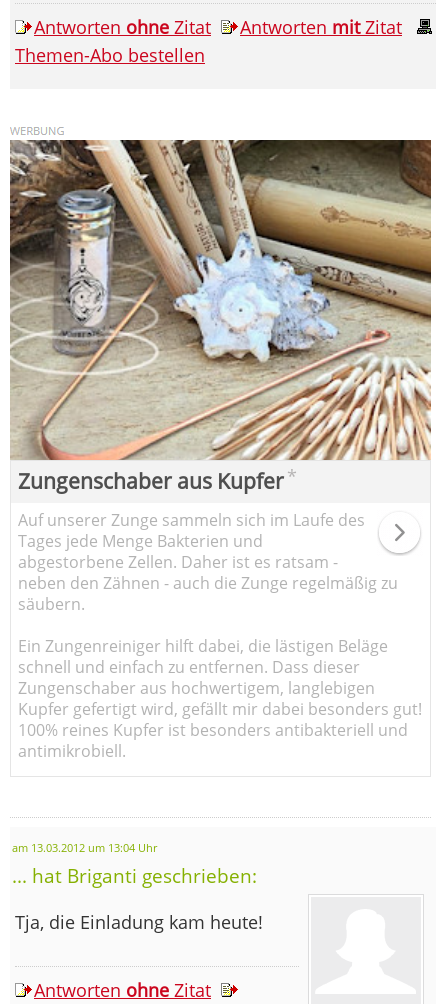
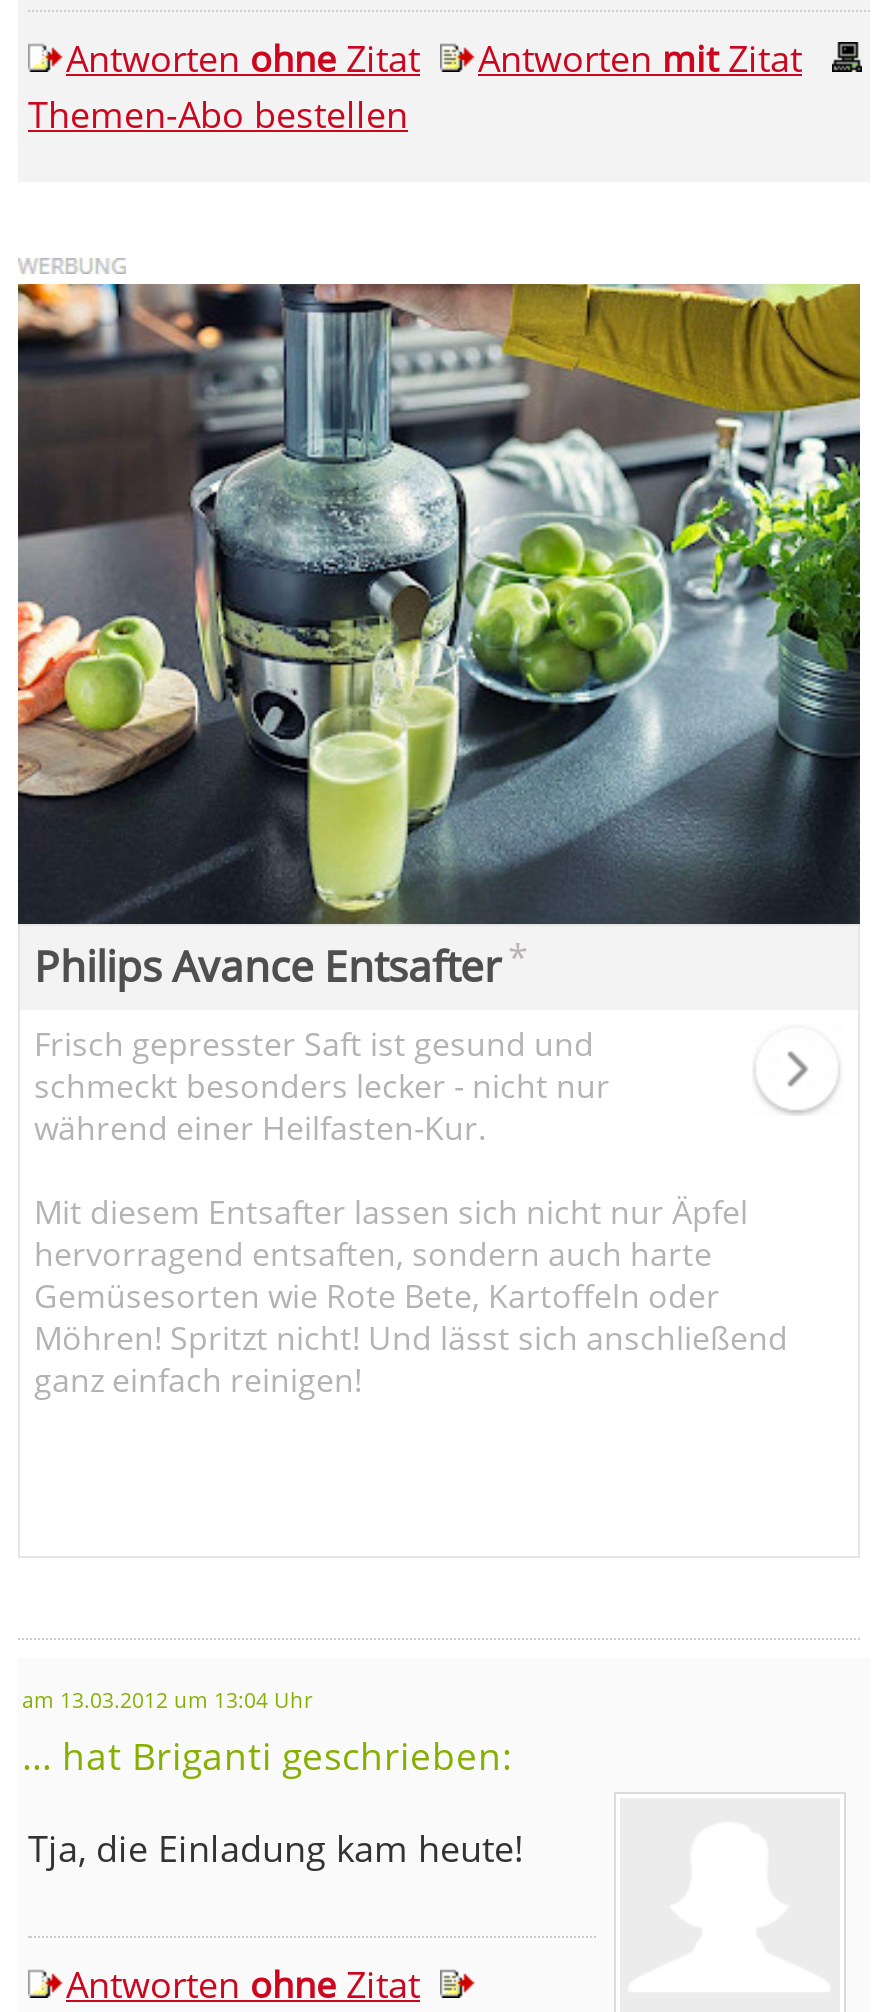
[9,139,432,495] [image] | Zungenschaber aus Kupfer * -> [16,282,862,994] [image] | Philips Avance Entsafter *
[18,509,398,615] Auf unserer Zunge sammeln sich im Laufe des | Tages jede Menge Bakterien und | abgestorbene Zellen. Daher ist es ratsam - | neben den Zähnen - auch die Zunge regelmäßig zu | säubern. -> [34,1022,610,1150] Frisch gepresster Saft ist gesund und | schmeckt besonders lecker - nicht nur | während einer Heilfasten-Kur.
[18,635,422,762] Ein Zungenreiniger hilft dabei, die lästigen Beläge | schnell und einfach zu entfernen. Dass dieser | Zungenschaber aus hochwertigem, langlebigen | Kupfer gefertigt wird, gefällt mir dabei besonders gut! | 100% reines Kupfer ist besonders antibakteriell und | antimikrobiell. -> [34,1190,788,1402] Mit diesem Entsafter lassen sich nicht nur Äpfel | hervorragend entsaften, sondern auch harte | Gemüsesorten wie Rote Bete, Kartoffeln oder | Möhren! Spritzt nicht! Und lässt sich anschließend | ganz einfach reinigen!

